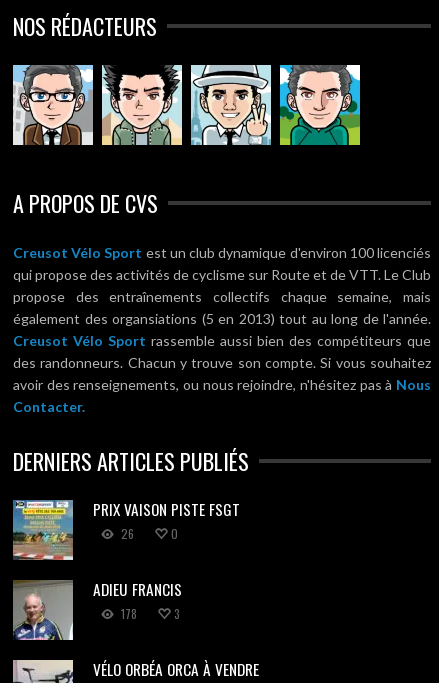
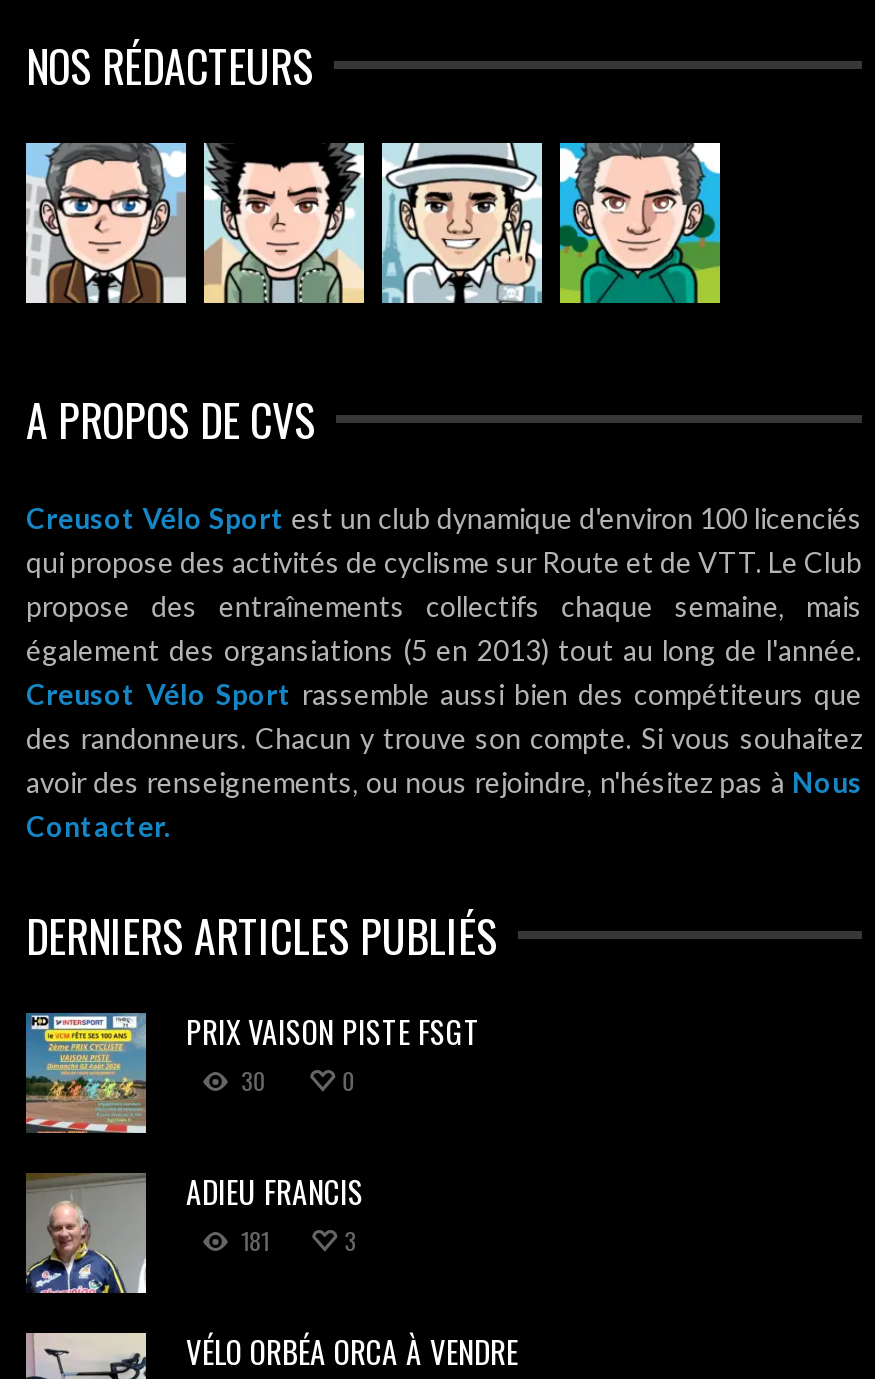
[121,525,134,542] 26 -> [241,1062,267,1096] 30
[121,605,137,622] 178 -> [241,1222,269,1256] 181

